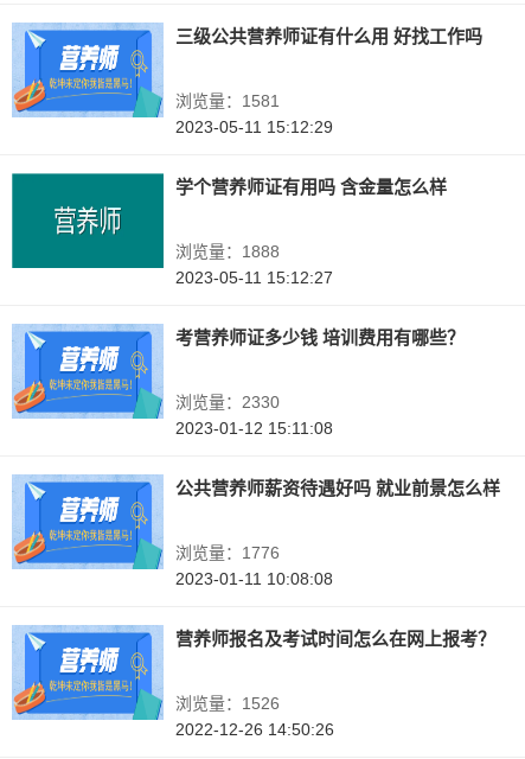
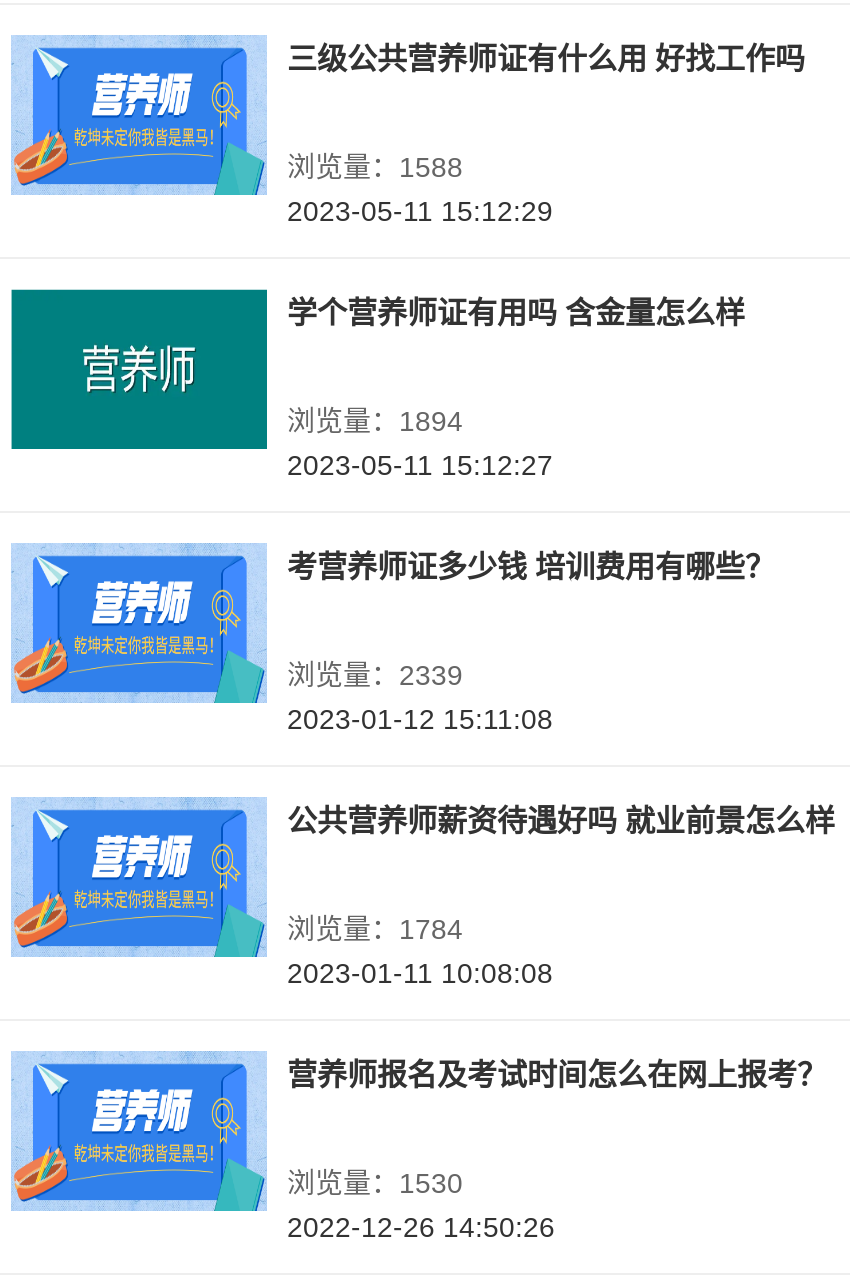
[175,91,280,110] 浏览量：1581 -> [287,151,463,183] 浏览量：1588
[175,242,280,261] 浏览量：1888 -> [287,405,463,437] 浏览量：1894
[175,393,280,412] 浏览量：2330 -> [287,659,463,691] 浏览量：2339
[175,543,280,562] 浏览量：1776 -> [287,913,463,945] 浏览量：1784
[175,694,280,713] 浏览量：1526 -> [287,1167,463,1199] 浏览量：1530

